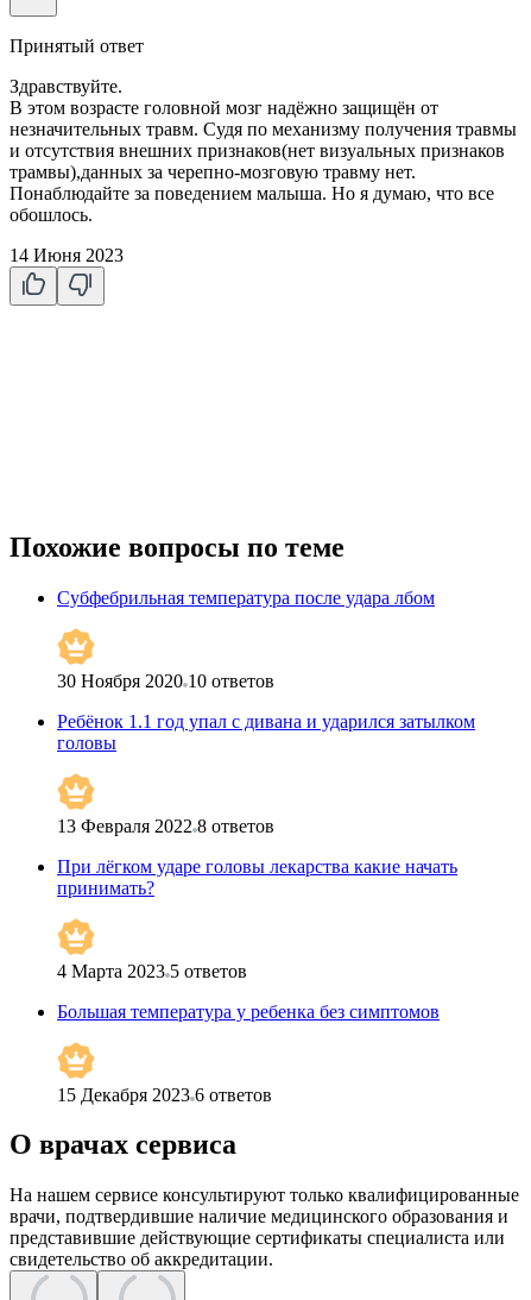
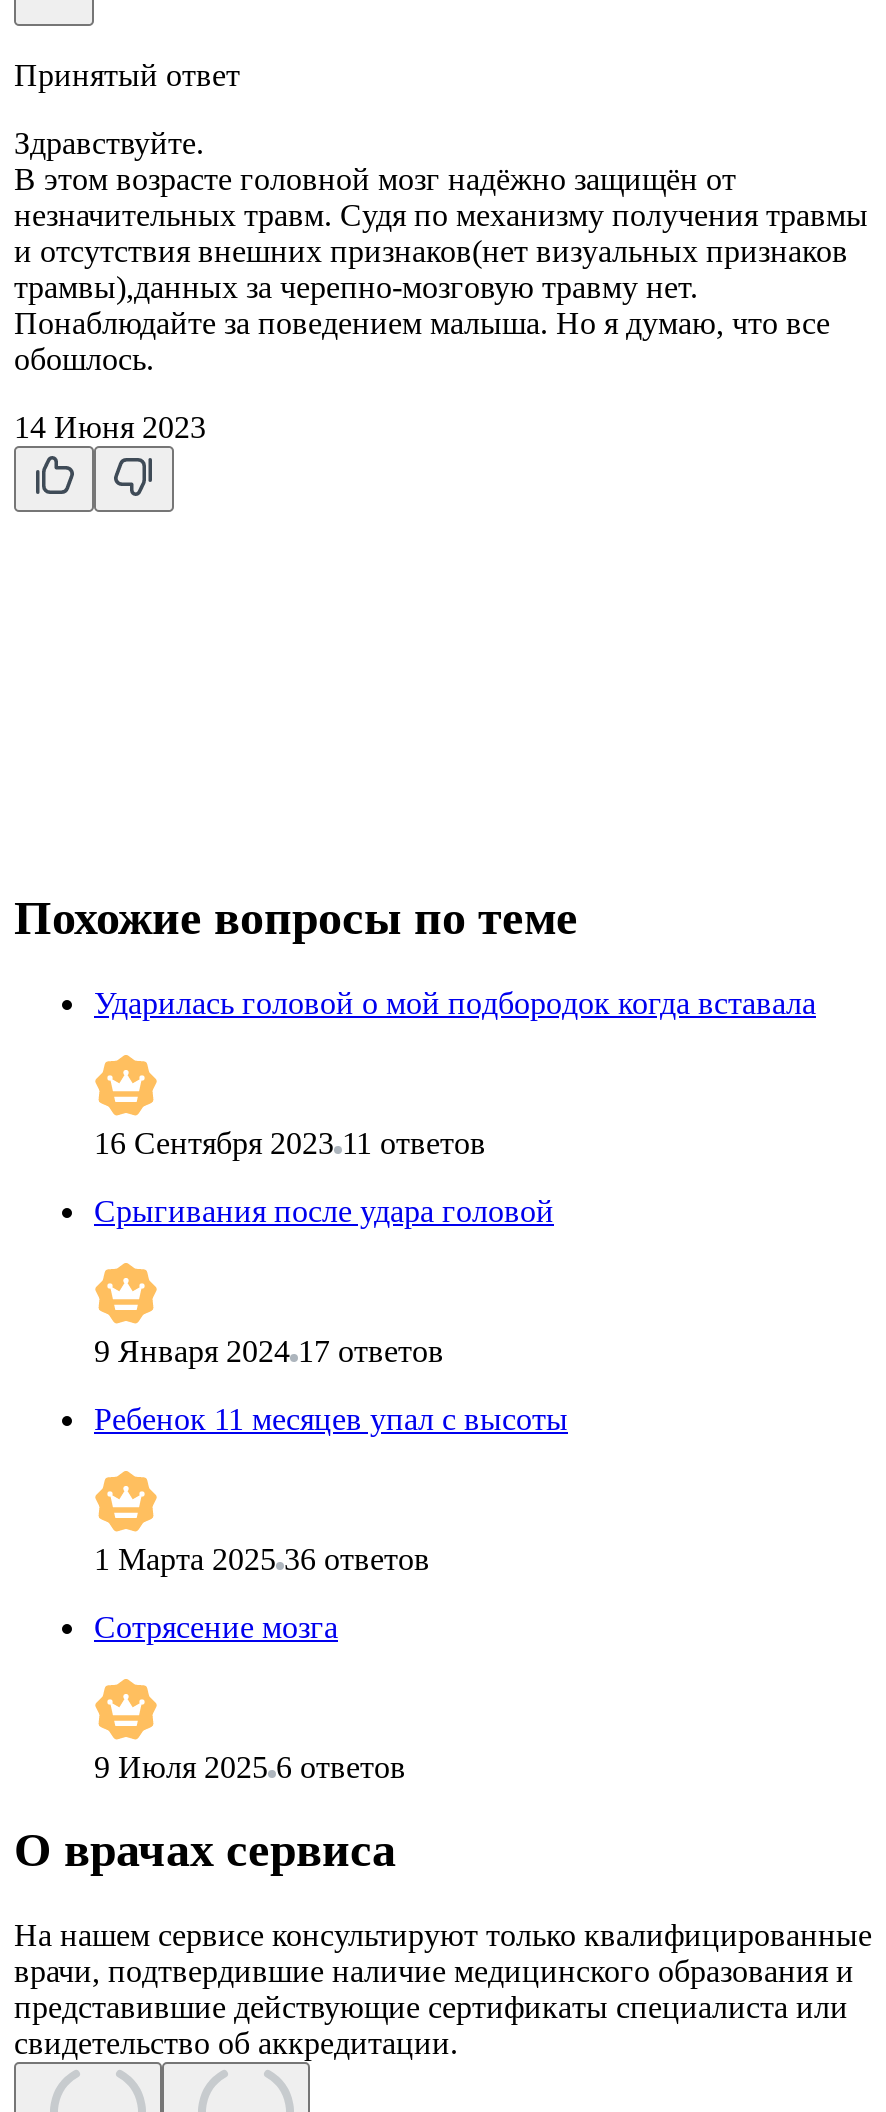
[57,587,435,607] Субфебрильная температура после удара лбом -> [94,985,816,1019] Ударилась головой о мой подбородок когда вставала
[57,670,274,690] 30 Ноября 2020 10 ответов -> [94,1125,486,1159] 16 Сентября 2023 11 ответов
[57,711,475,752] Ребёнок 1.1 год упал с дивана и ударился затылком | головы -> [94,1193,554,1227] Срыгивания после удара головой
[57,815,274,836] 13 Февраля 2022 8 ответов -> [94,1333,444,1367] 9 Января 2024 17 ответов
[57,856,457,897] При лёгком ударе головы лекарства какие начать | принимать? -> [94,1401,568,1435] Ребенок 11 месяцев упал с высоты
[57,960,247,981] 4 Марта 2023 5 ответов -> [94,1541,430,1575] 1 Марта 2025 36 ответов
[57,1001,440,1021] Большая температура у ребенка без симптомов -> [94,1609,338,1643] Сотрясение мозга
[57,1084,272,1104] 15 Декабря 2023 6 ответов -> [94,1749,406,1783] 9 Июля 2025 6 ответов

